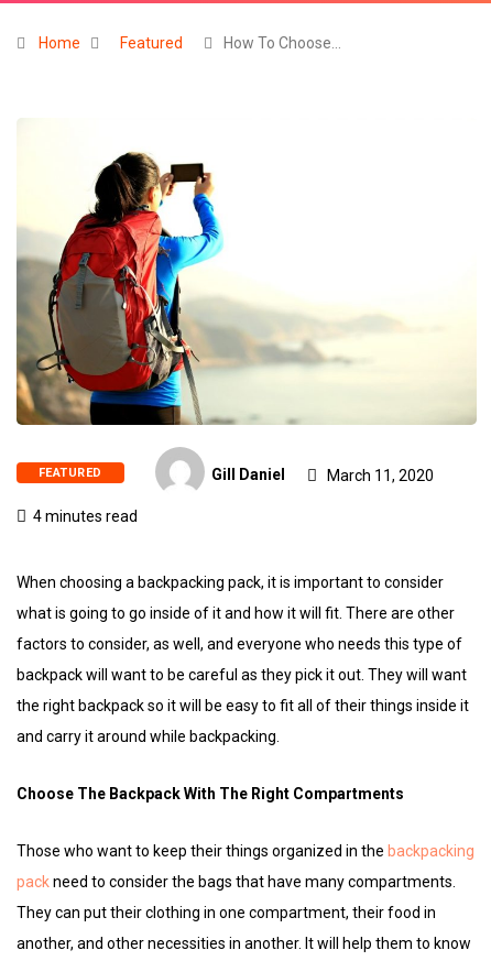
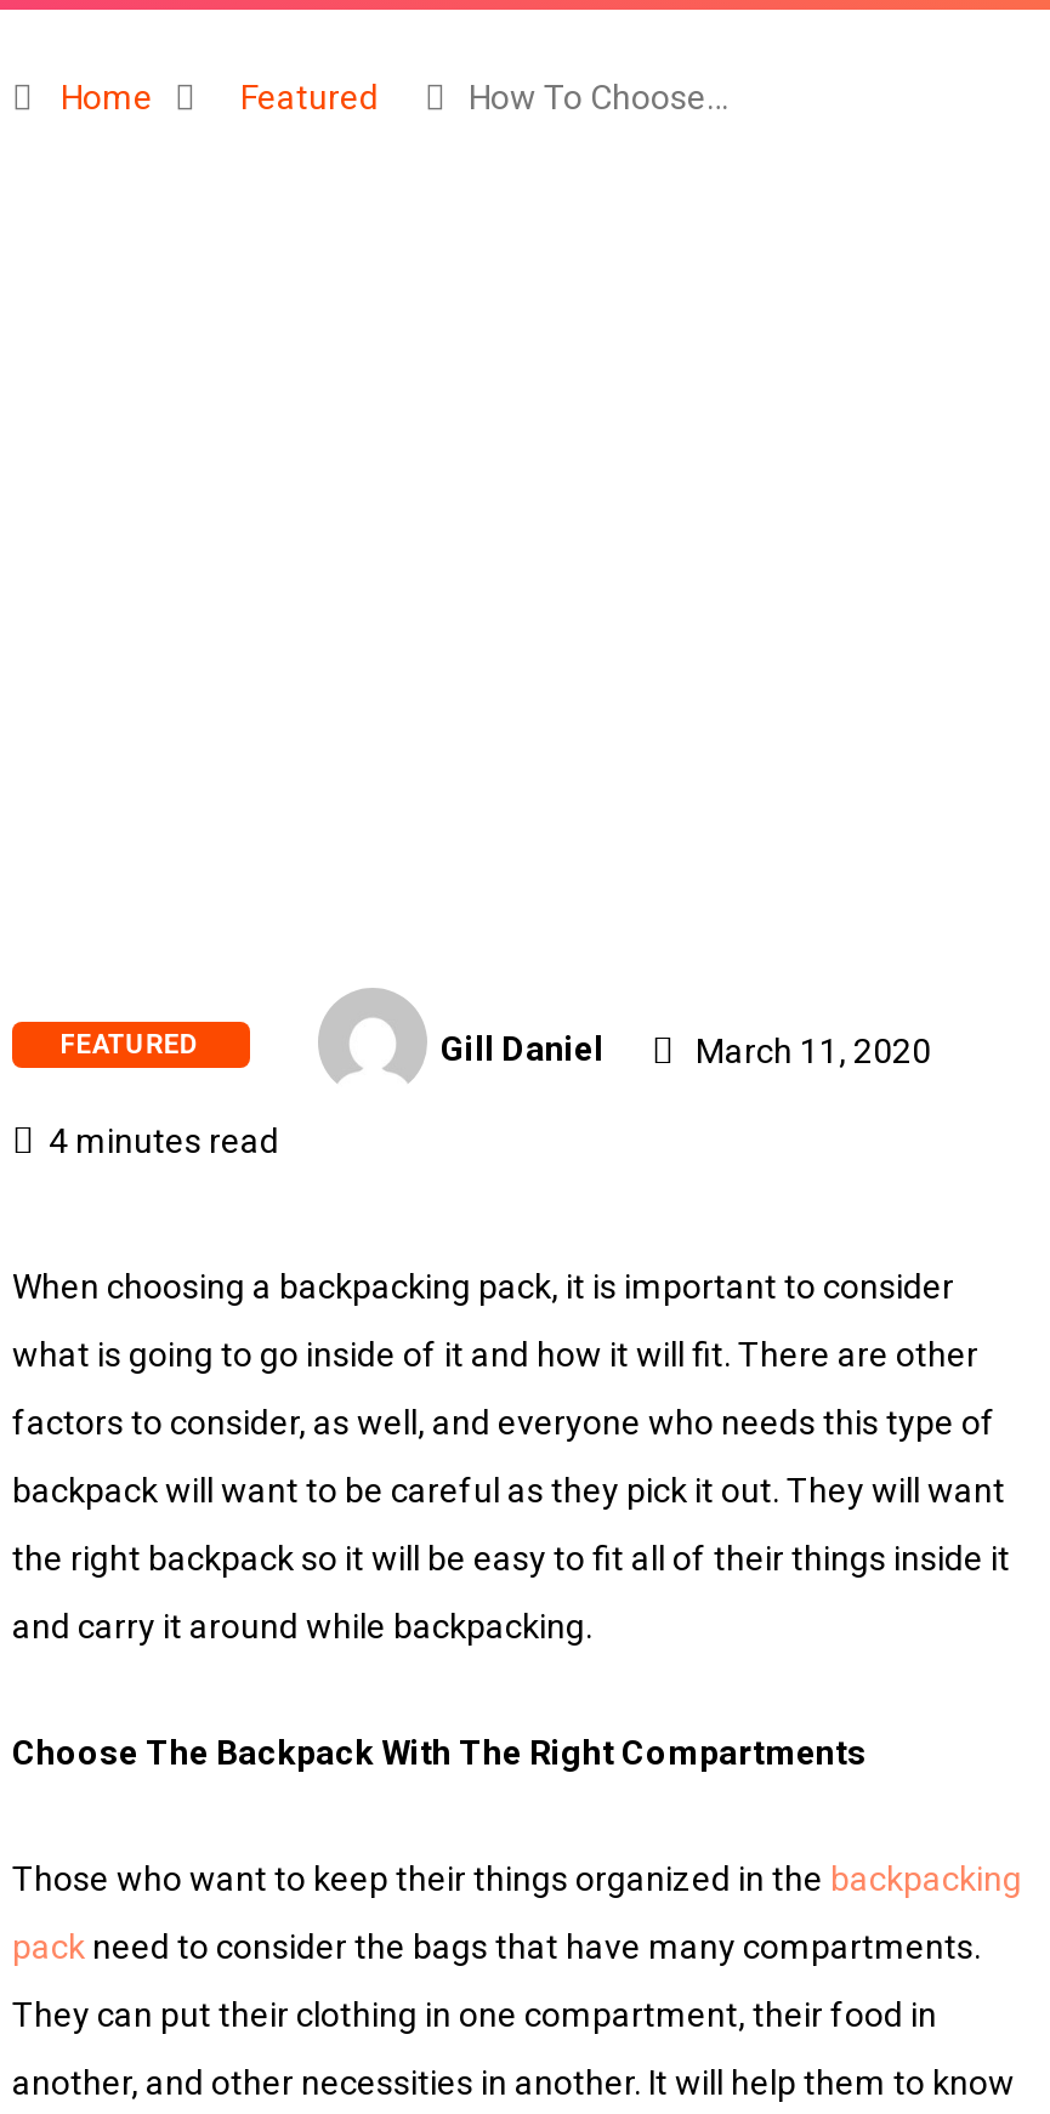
[15,151,477,426] [image] -> none

